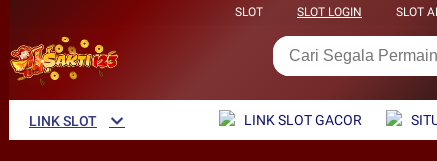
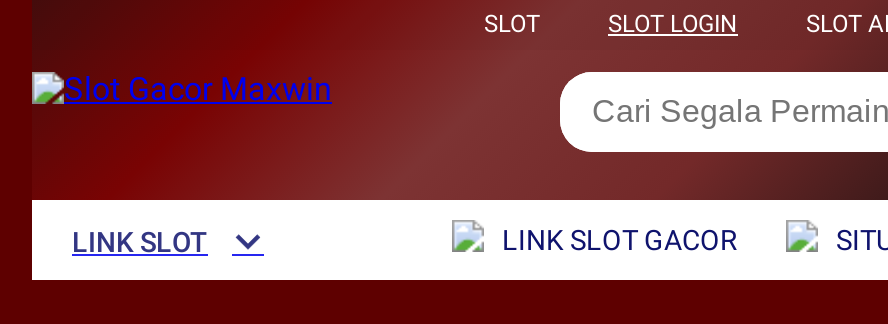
[9,36,158,84] [image] -> [30,70,332,160] [image]

